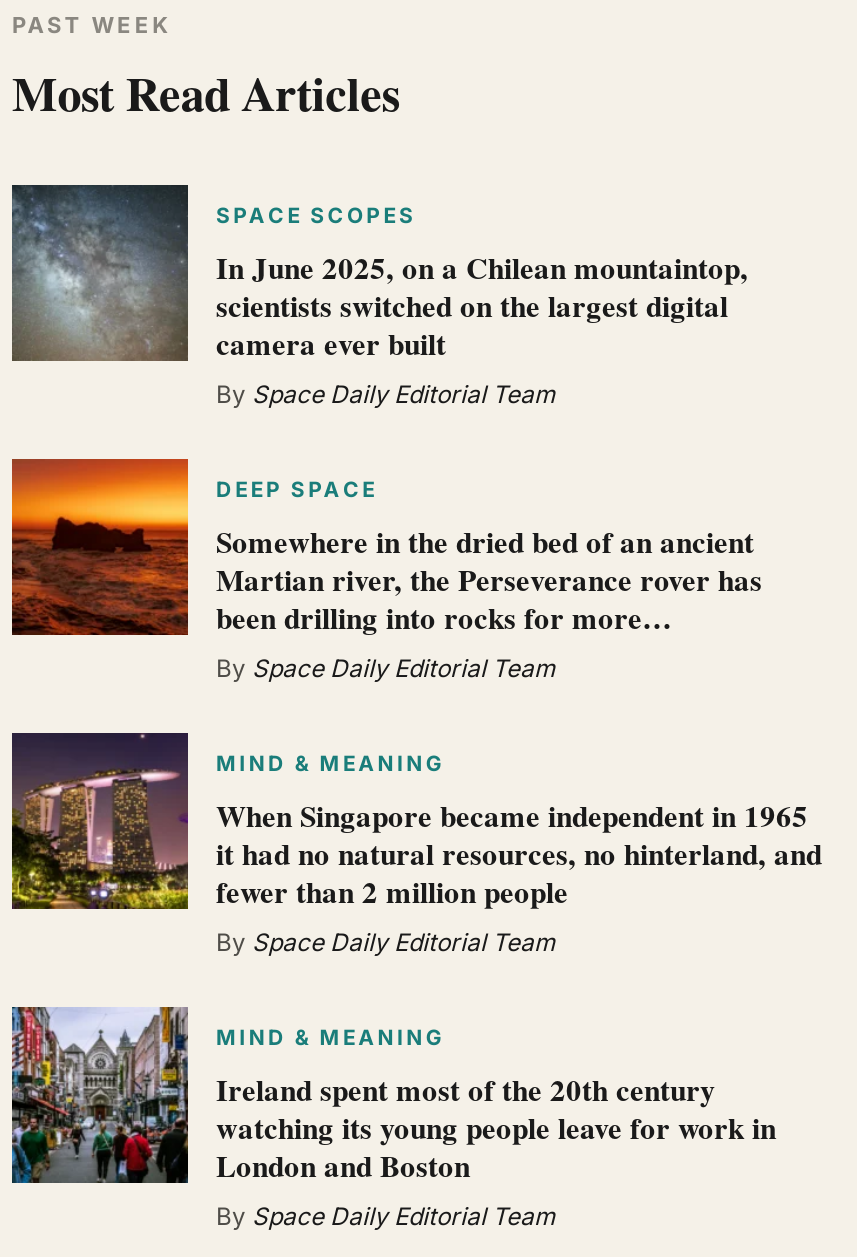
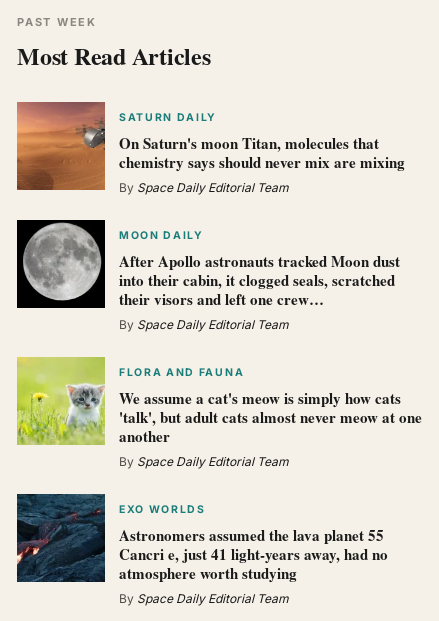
[10,184,748,365] [image] | SPACE SCOPES | In June 2025, on a Chilean mountaintop, | scientists switched on the largest digital | camera ever built -> [16,102,405,191] [image] | SATURN DAILY | On Saturn's moon Titan, molecules that | chemistry says should never mix are mixing
[10,458,762,639] [image] | DEEP SPACE | Somewhere in the dried bed of an ancient | Martian river, the Perseverance rover has | been drilling into rocks for more… -> [16,219,400,310] [image] | MOON DAILY | After Apollo astronauts tracked Moon dust | into their cabin, it clogged seals, scratched | their visors and left one crew…
[10,730,822,913] [image] | MIND & MEANING | When Singapore became independent in 1965 | it had no natural resources, no hinterland, and | fewer than 2 million people -> [16,356,422,447] [image] | FLORA AND FAUNA | We assume a cat's meow is simply how cats | 'talk', but adult cats almost never meow at one | another
[10,1004,776,1187] [image] | MIND & MEANING | Ireland spent most of the 20th century | watching its young people leave for work in | London and Boston -> [16,493,388,584] [image] | EXO WORLDS | Astronomers assumed the lava planet 55 | Cancri e, just 41 light-years away, had no | atmosphere worth studying

